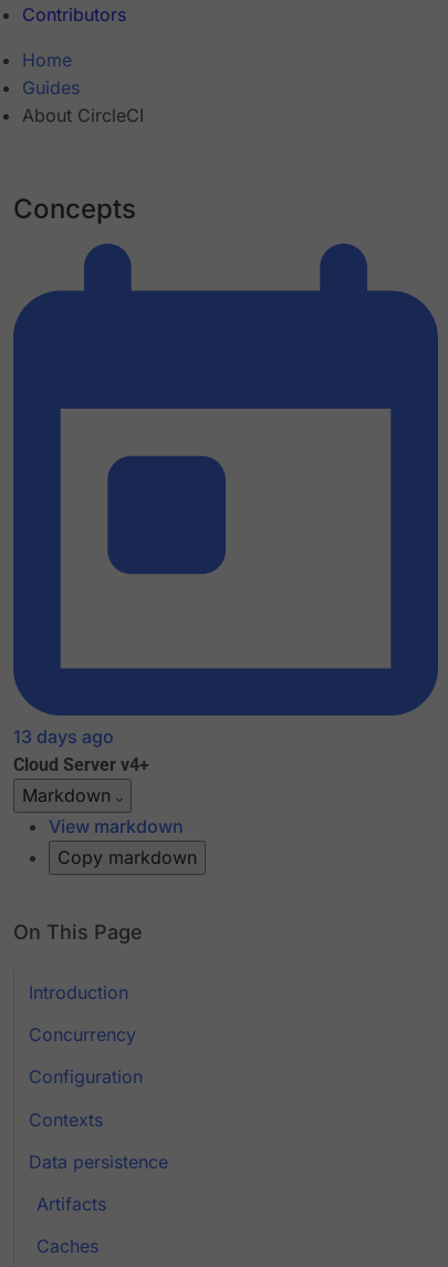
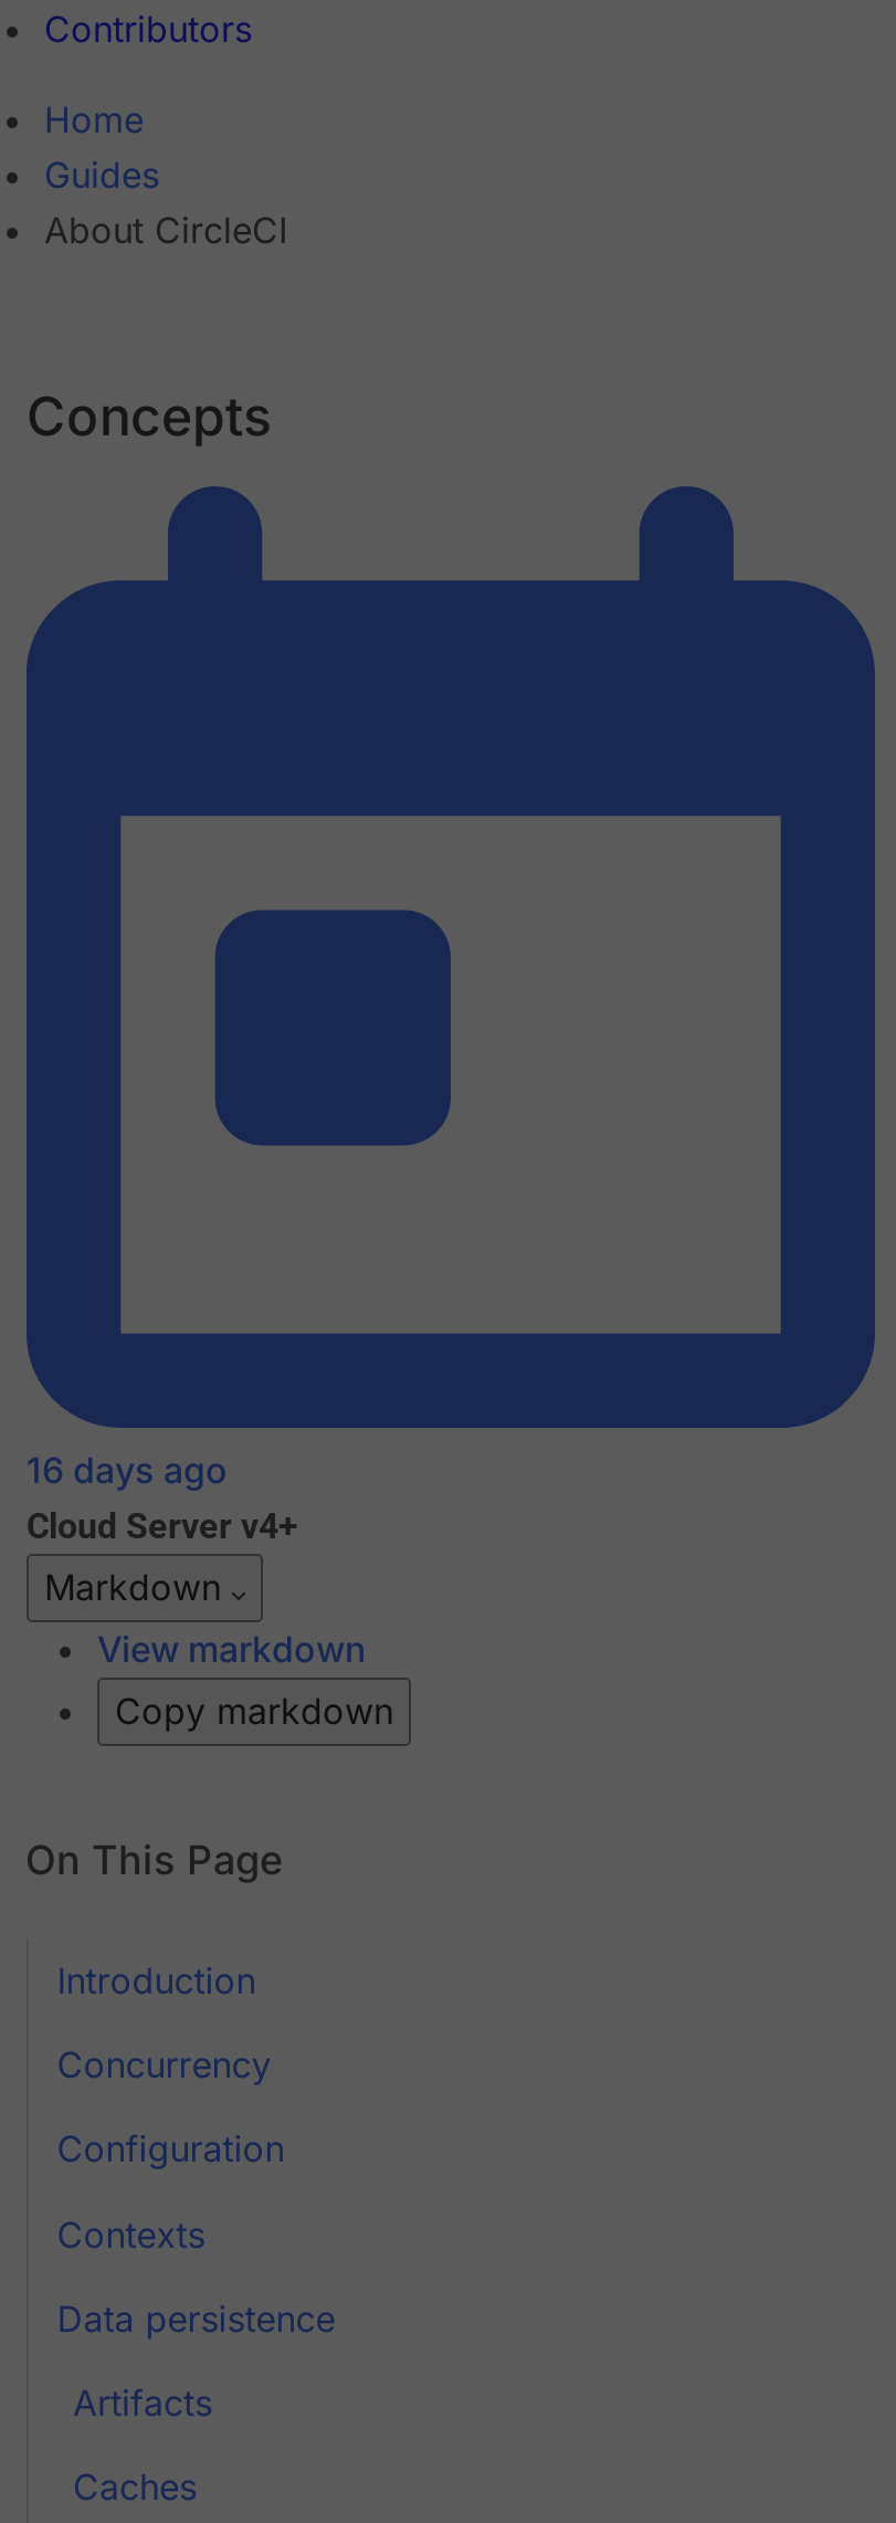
[13,726,114,748] 13 days ago -> [27,1449,228,1493] 16 days ago

